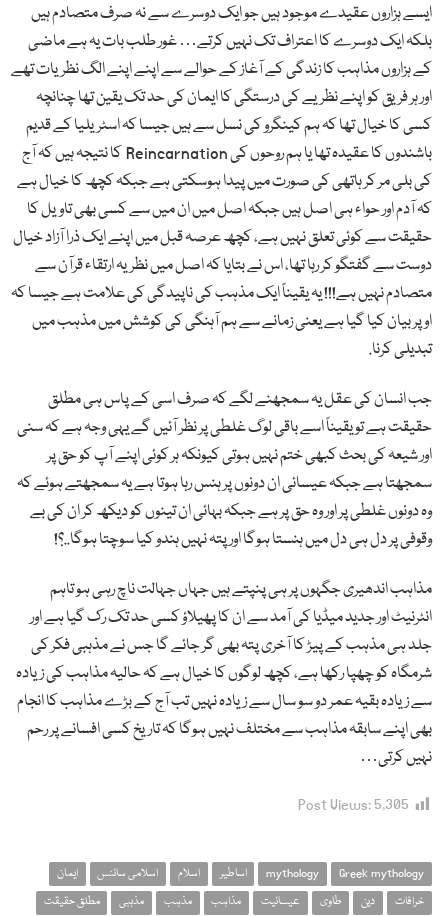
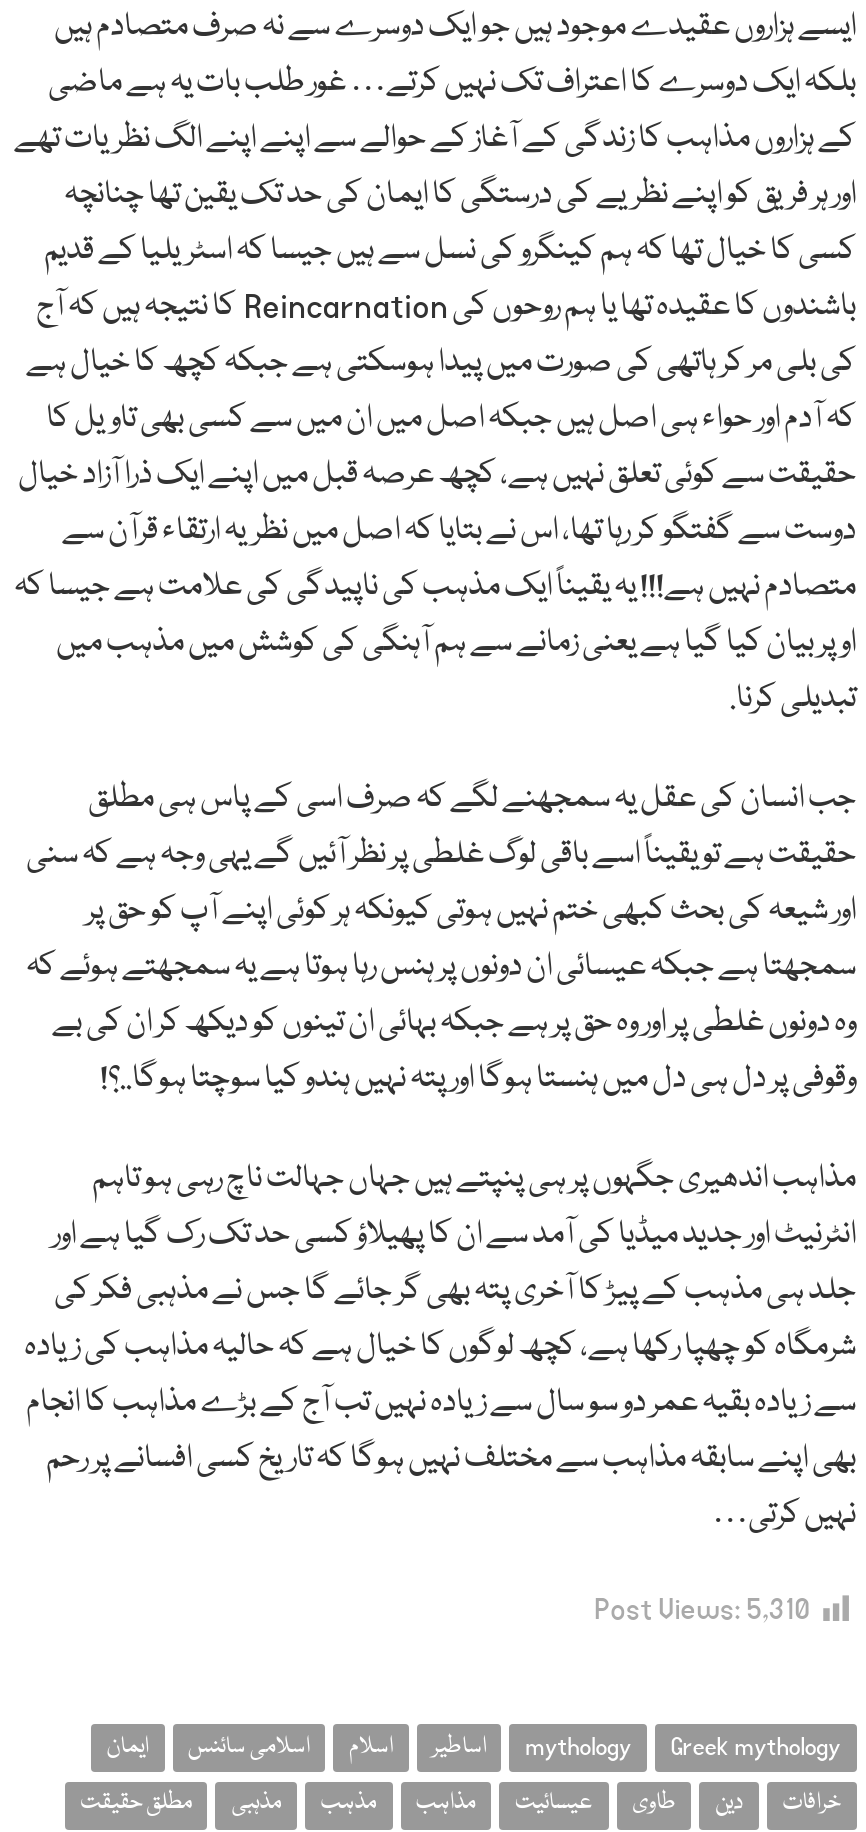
[298,794,409,816] Post Views: 5,305 -> [594,1588,810,1632] Post Views: 5,310

